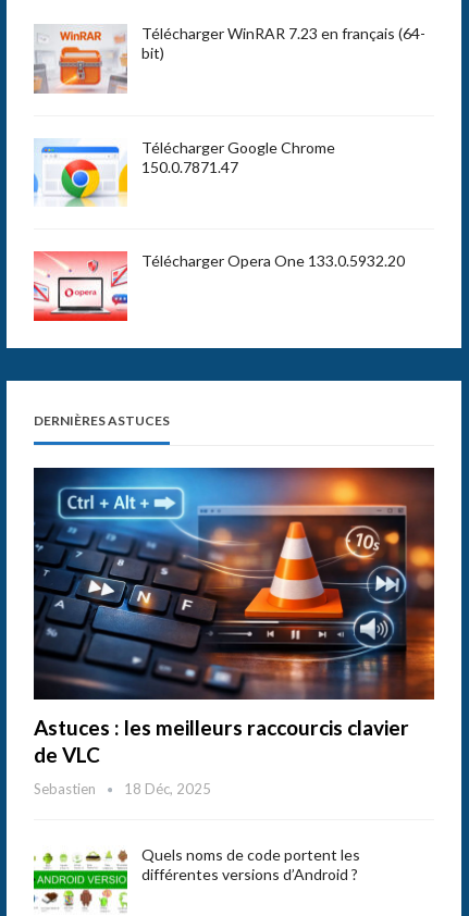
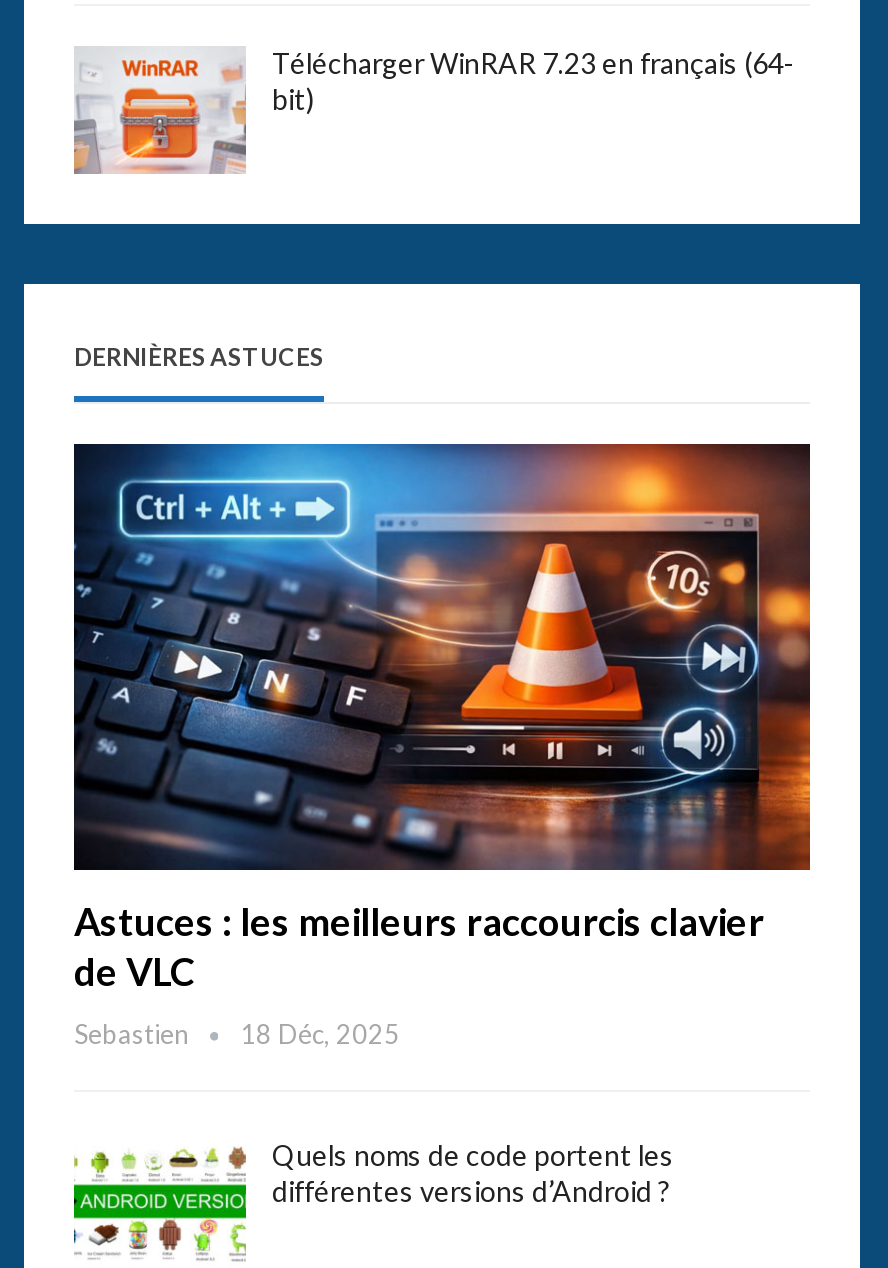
[33,138,335,207] [image] | Télécharger Google Chrome | 150.0.7871.47 -> none
[34,251,405,322] [image] | Télécharger Opera One 133.0.5932.20 -> none

